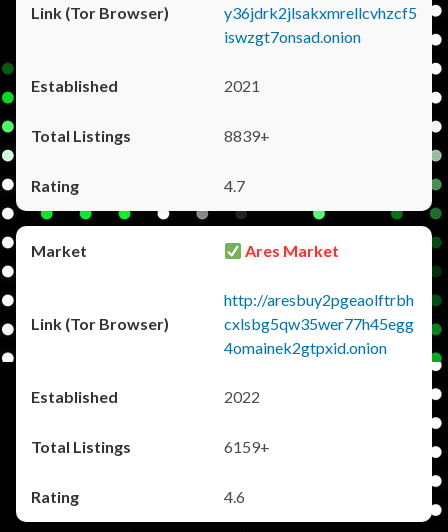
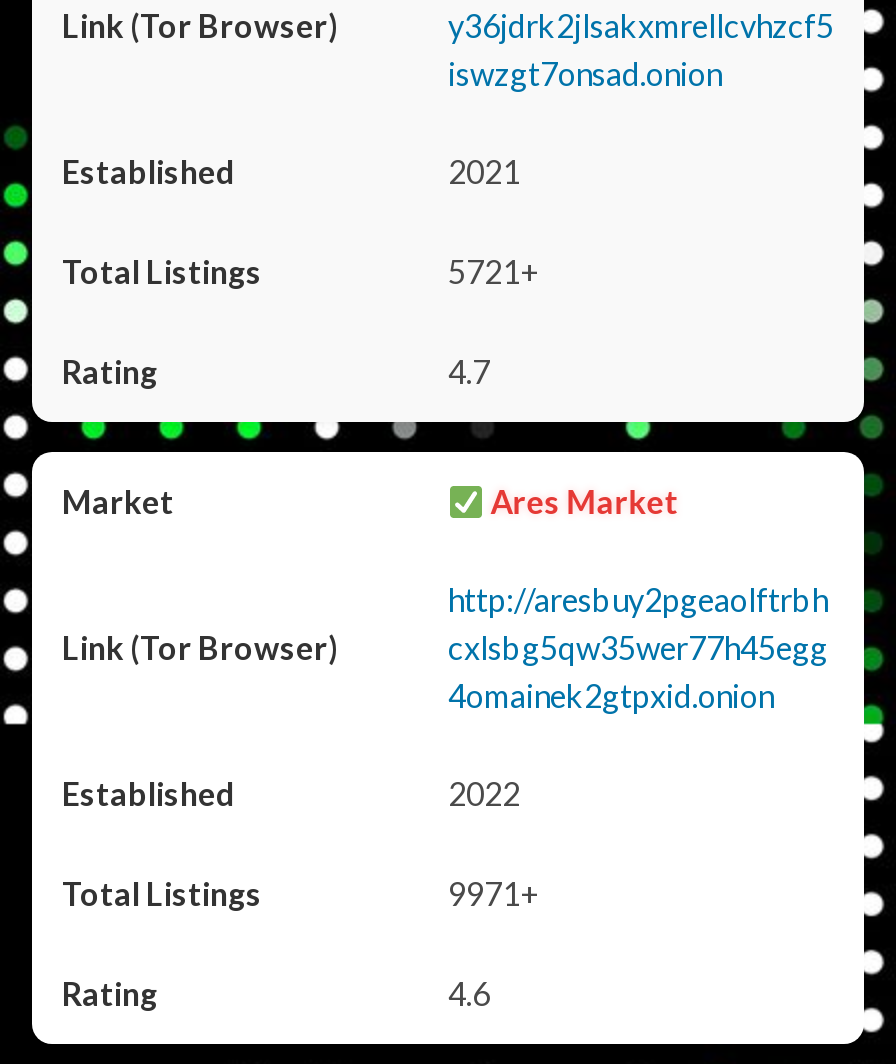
[224,126,270,145] 8839+ -> [448,252,540,290] 5721+
[224,437,270,456] 6159+ -> [448,874,540,912] 9971+

